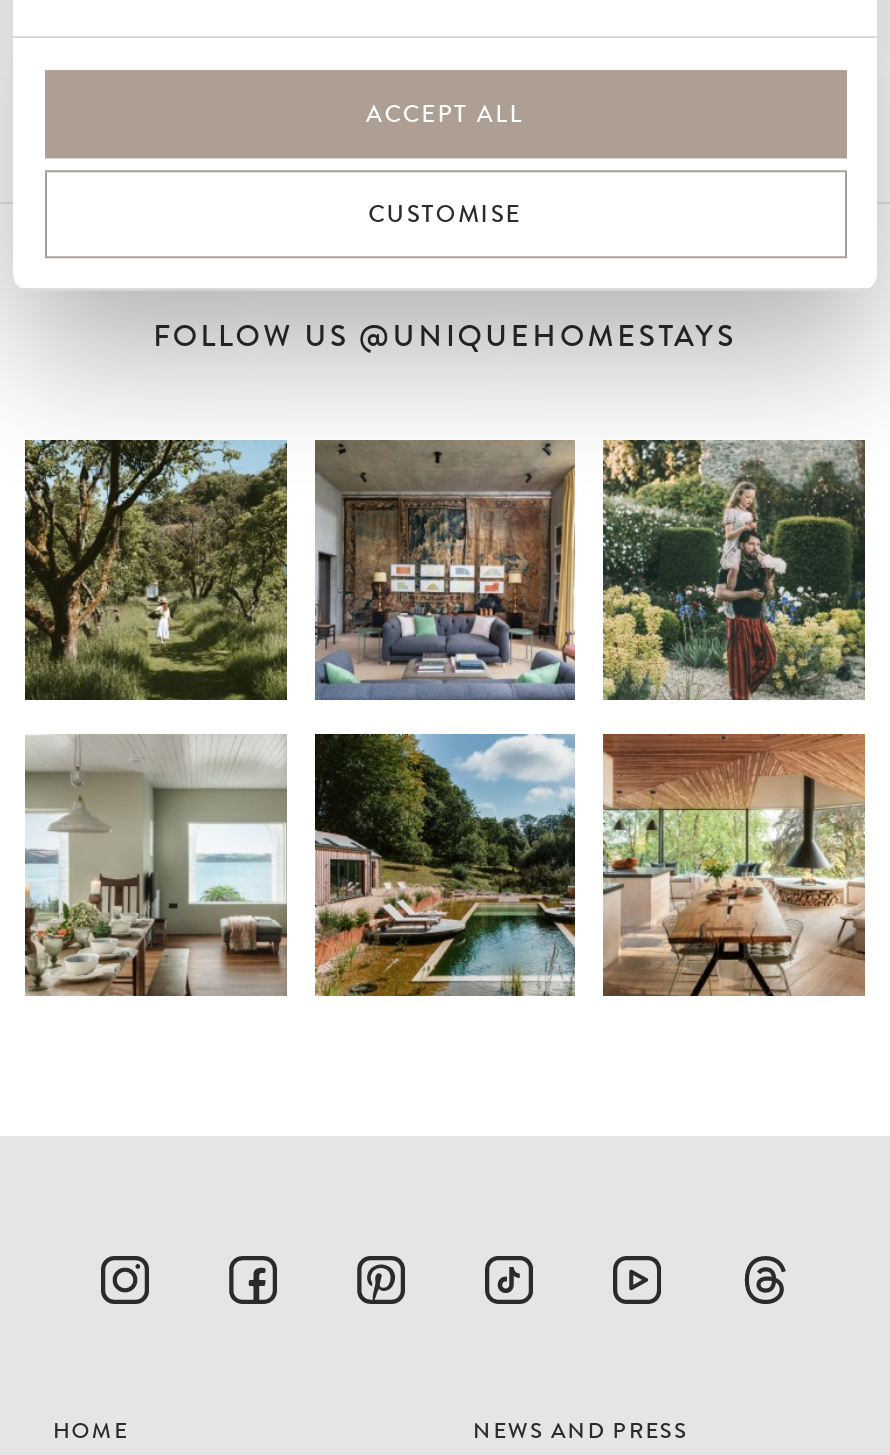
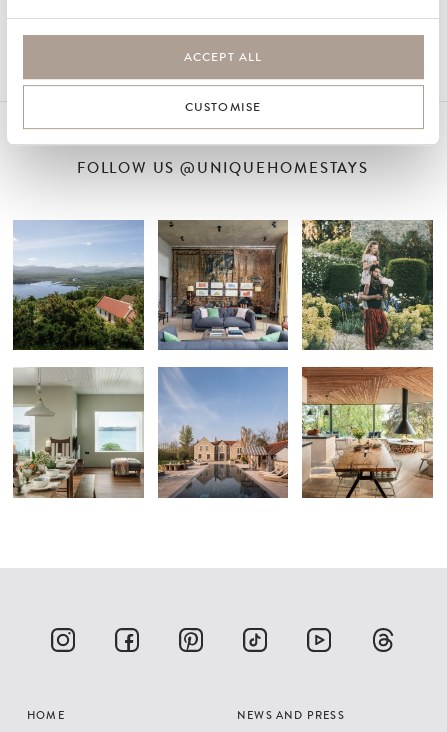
[23,438,289,702] [image] -> [12,220,145,351] [image]
[313,732,577,998] [image] -> [157,366,289,499] [image]

